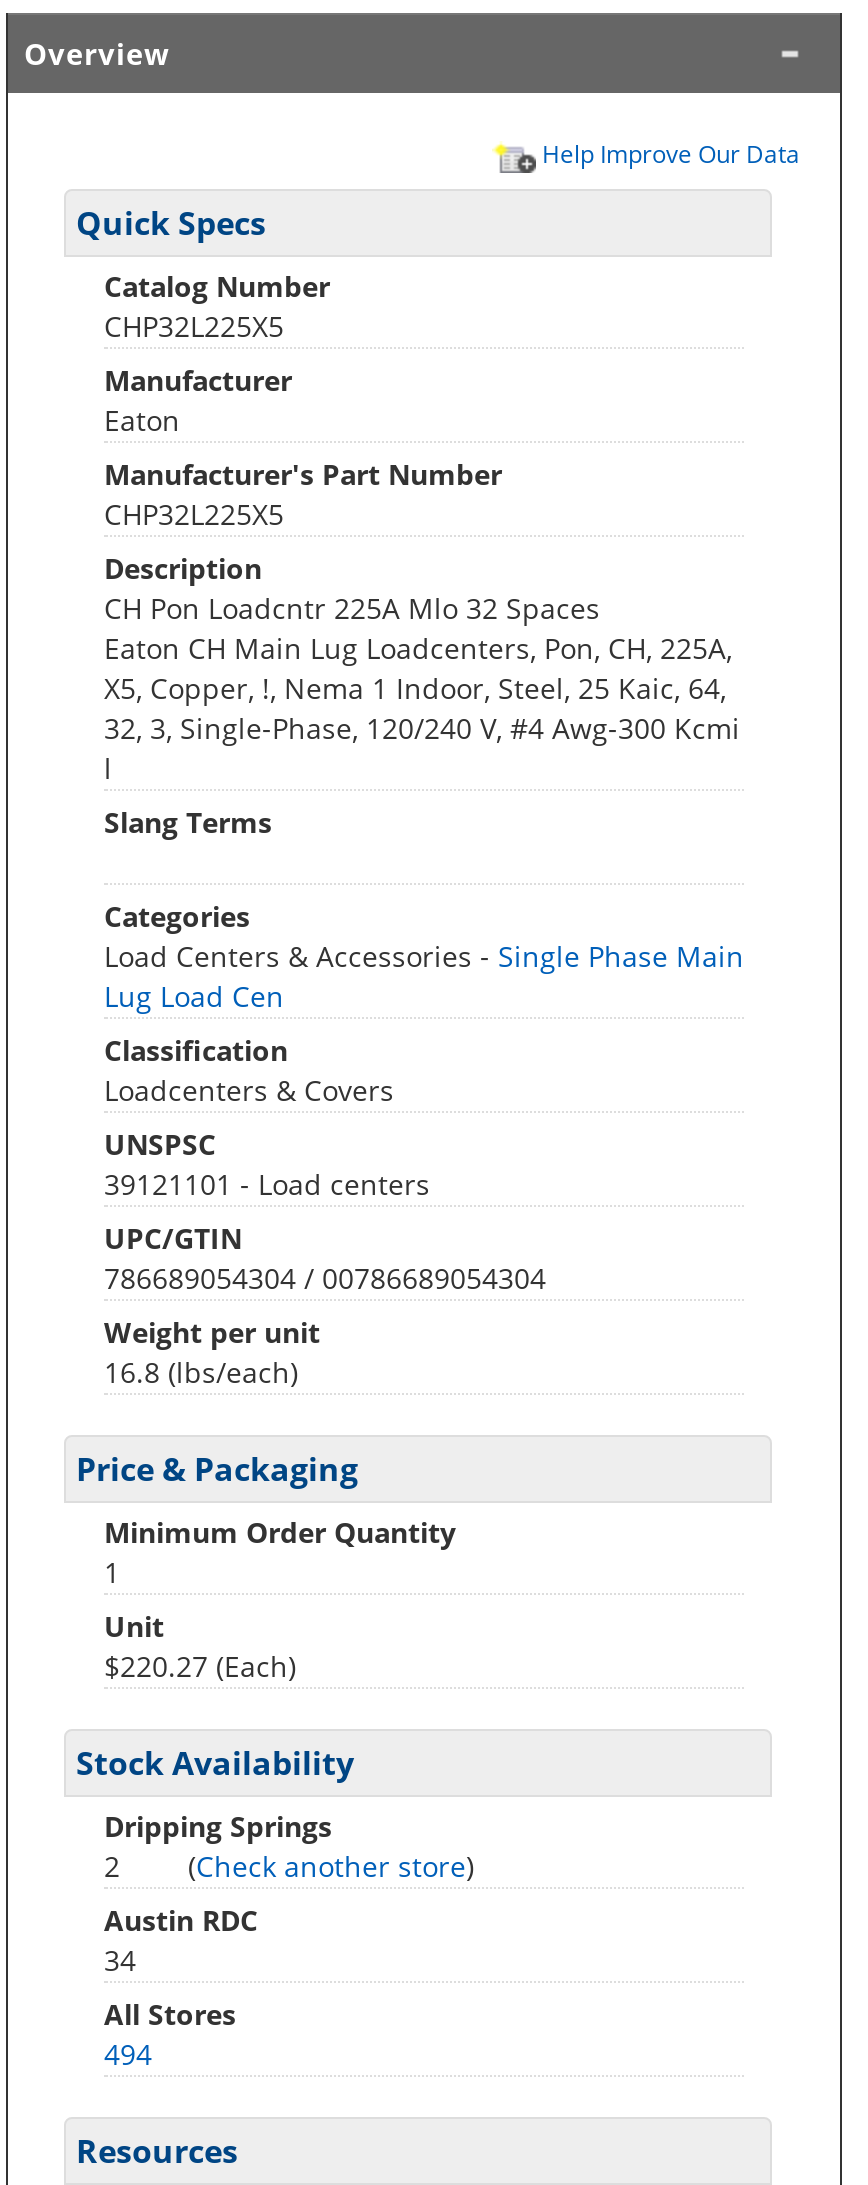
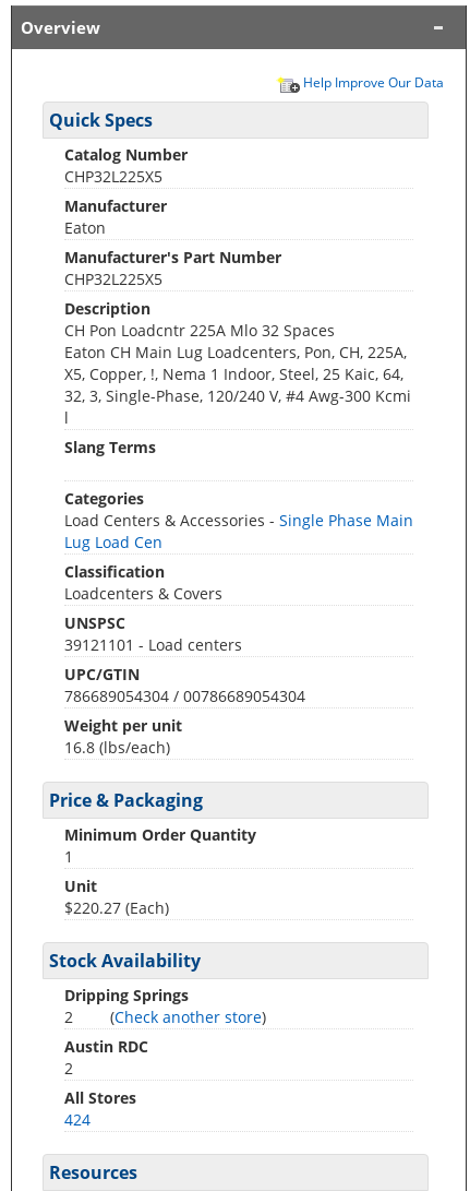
[104,1941,136,1979] 34 -> [64,1058,73,1079] 2
[104,2035,152,2073] 494 -> [64,1109,91,1130] 424

